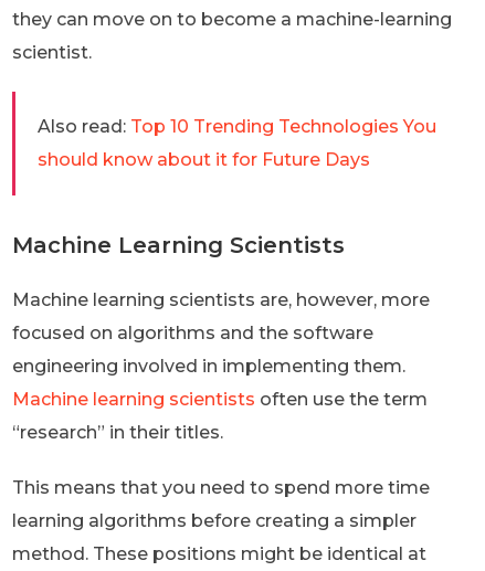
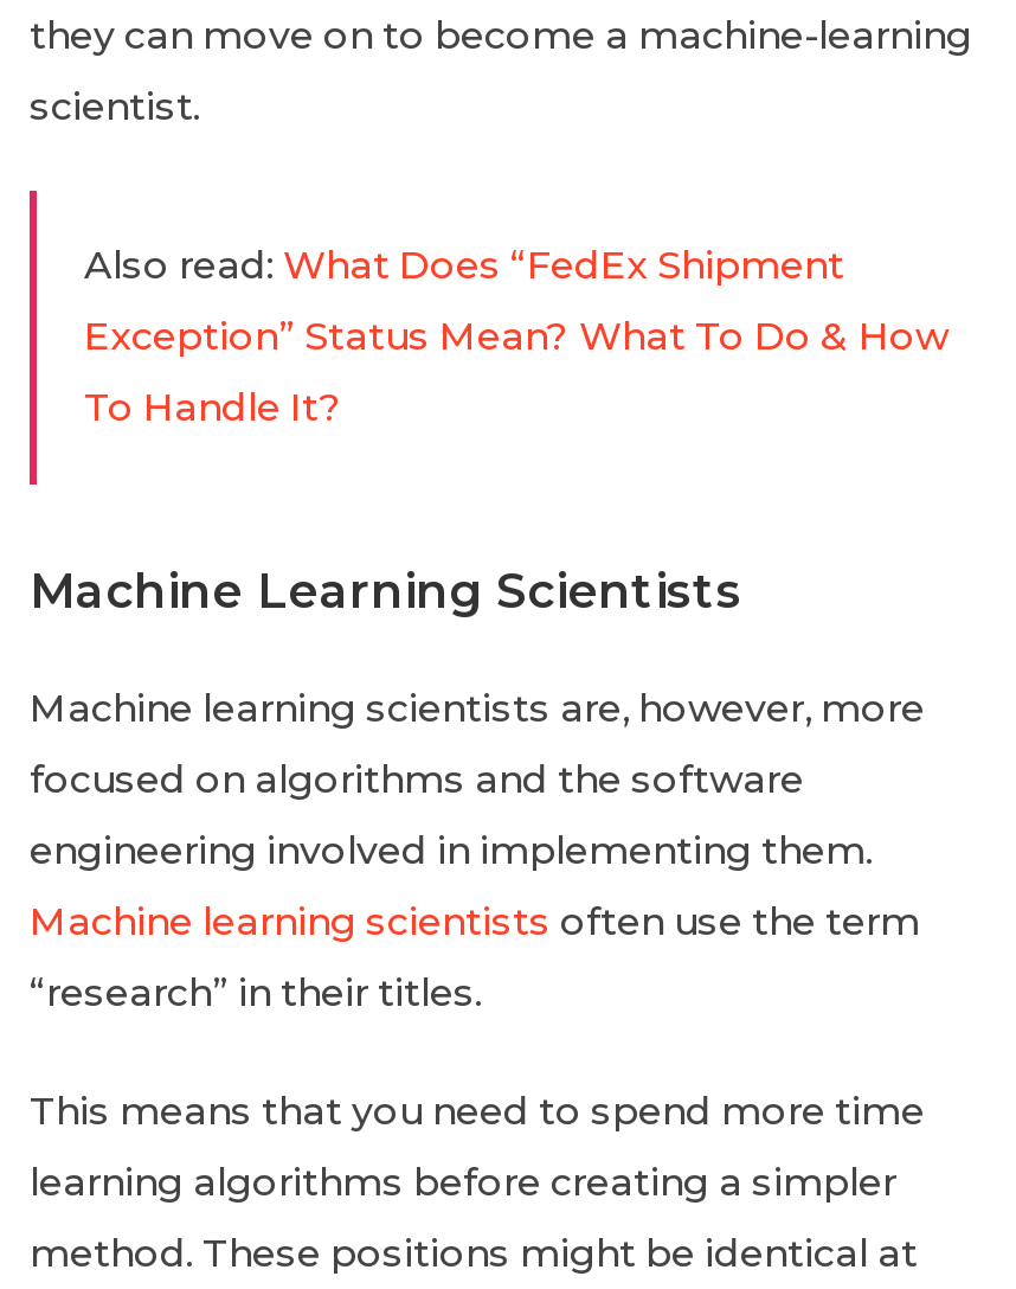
[38,116,436,170] Also read: Top 10 Trending Technologies You | should know about it for Future Days -> [84,243,949,430] Also read: What Does “FedEx Shipment | Exception” Status Mean? What To Do & How | To Handle It?

